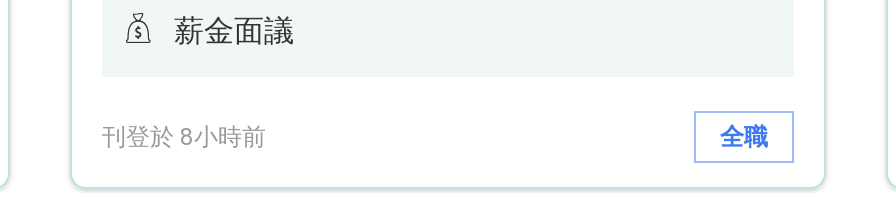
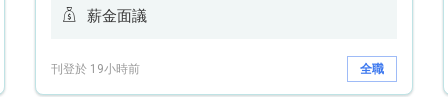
[102,122,266,150] 刊登於 8小時前 -> [51,61,140,75] 刊登於 19小時前

